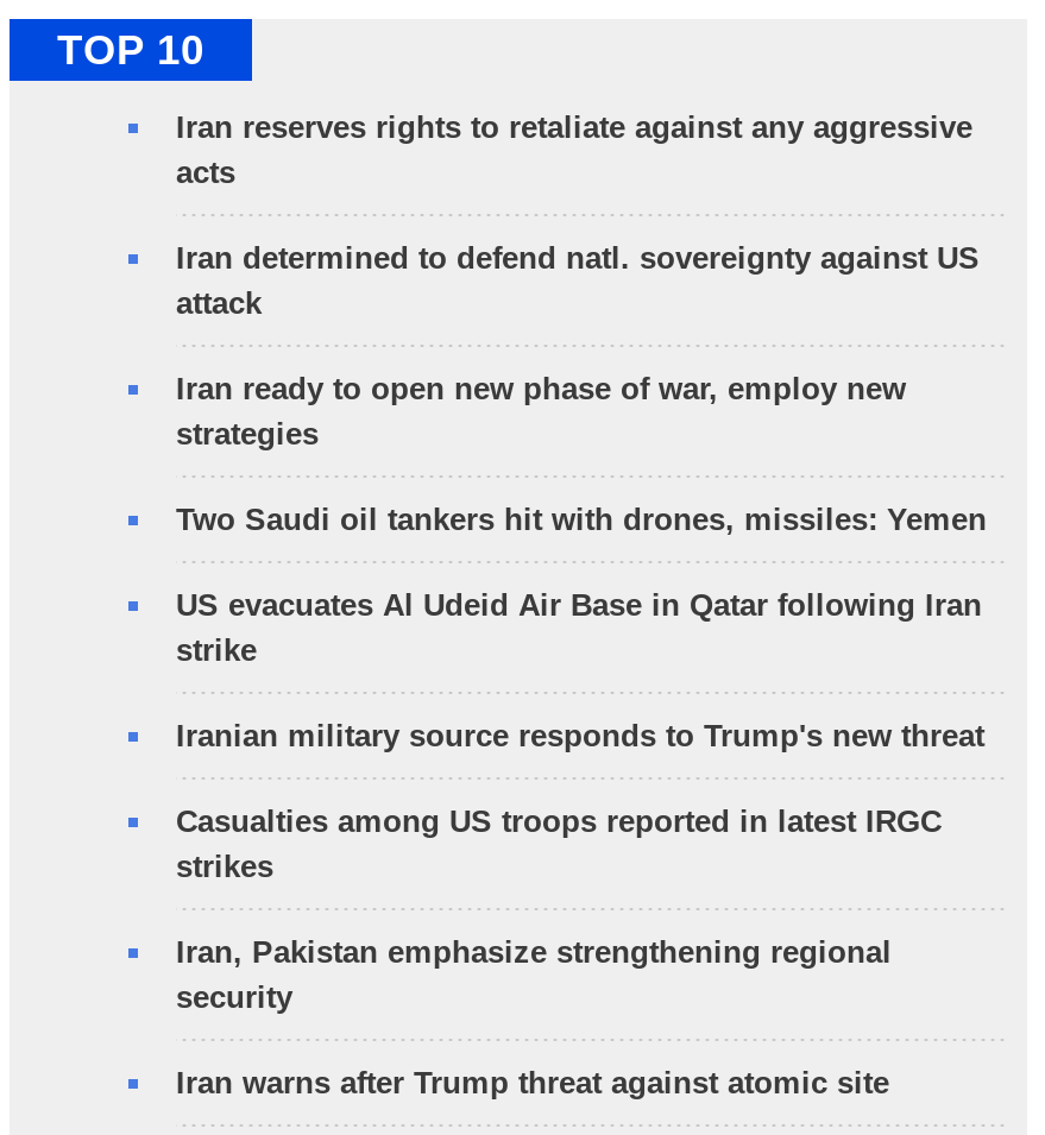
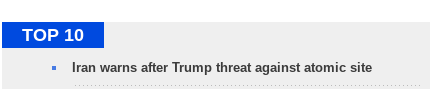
[176,109,987,1014] Iran reserves rights to retaliate against any aggressive | acts | Iran determined to defend natl. sovereignty against US | attack | Iran ready to open new phase of war, employ new | strategies | Two Saudi oil tankers hit with drones, missiles: Yemen | US evacuates Al Udeid Air Base in Qatar following Iran | strike | Iranian military source responds to Trump's new threat | Casualties among US troops reported in latest IRGC | strikes | Iran, Pakistan emphasize strengthening regional | security -> none

